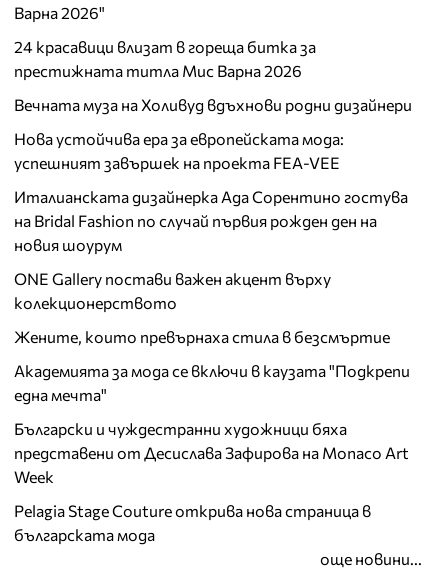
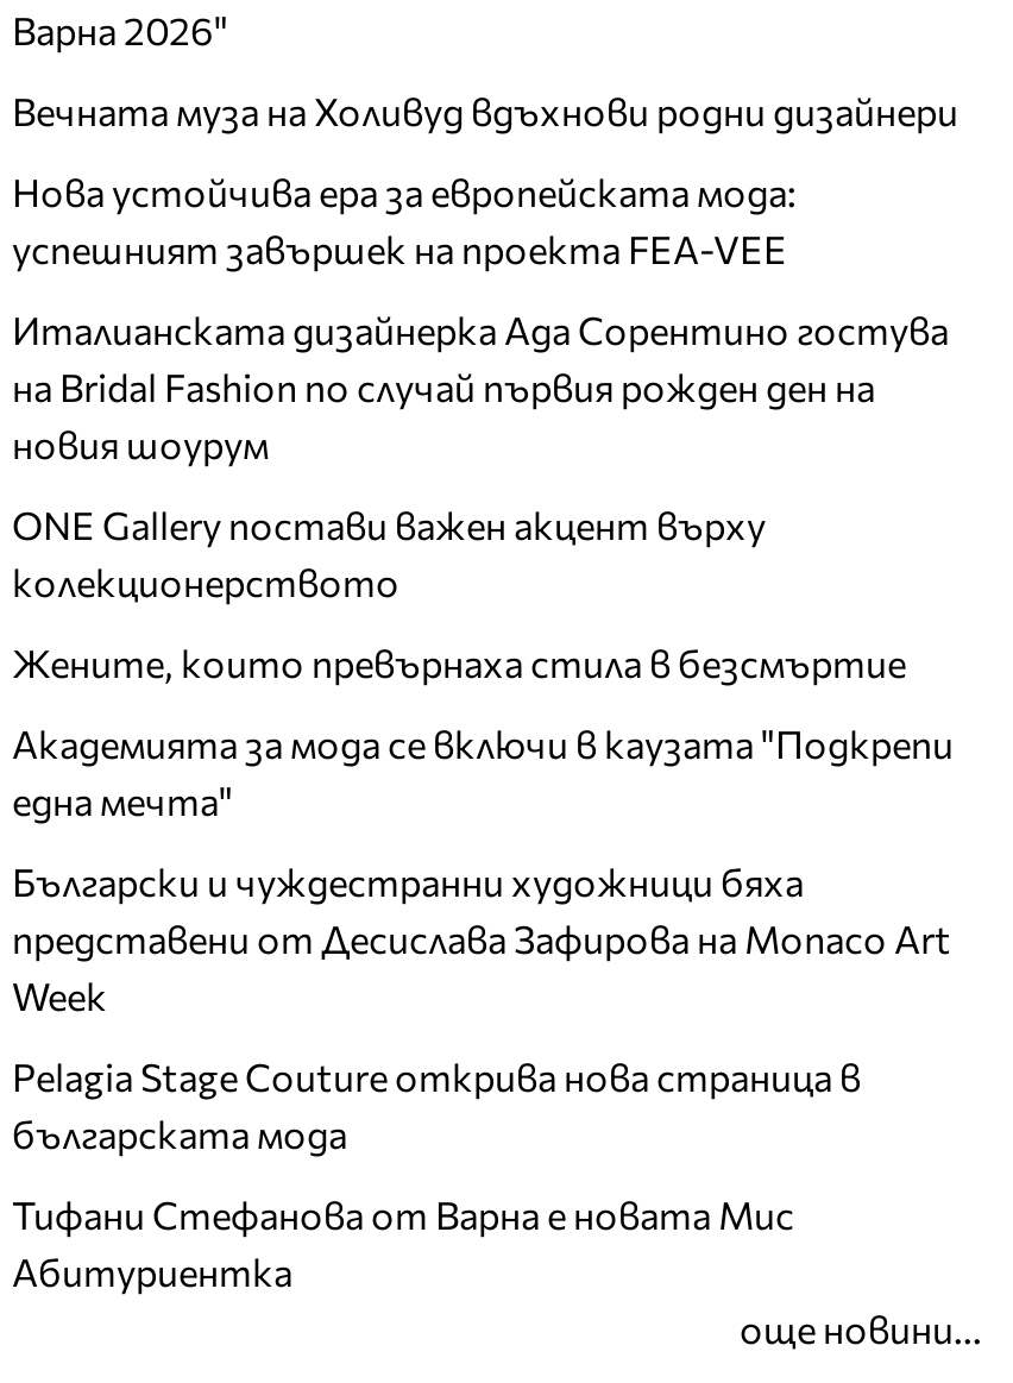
[14,37,316,80] 24 красавици влизат в гореща битка за | престижната титла Мис Варна 2026 -> none
moved [14,95,412,544] -> [12,89,958,1157]: Вечната муза на Холивуд вдъхнови родни дизайнери | Нова устойчива ера за европейската мода: | успешният завършек на проекта FEA-VEE | ... | Pelagia Stage Couture открива нова страница в | българската мода
none -> [12,1192,794,1295] Тифани Стефанова от Варна е новата Мис | Абитуриентка

